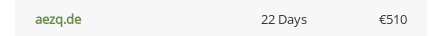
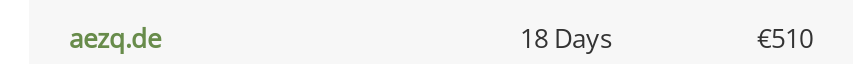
[260,9,306,27] 22 Days -> [520,19,612,55] 18 Days

